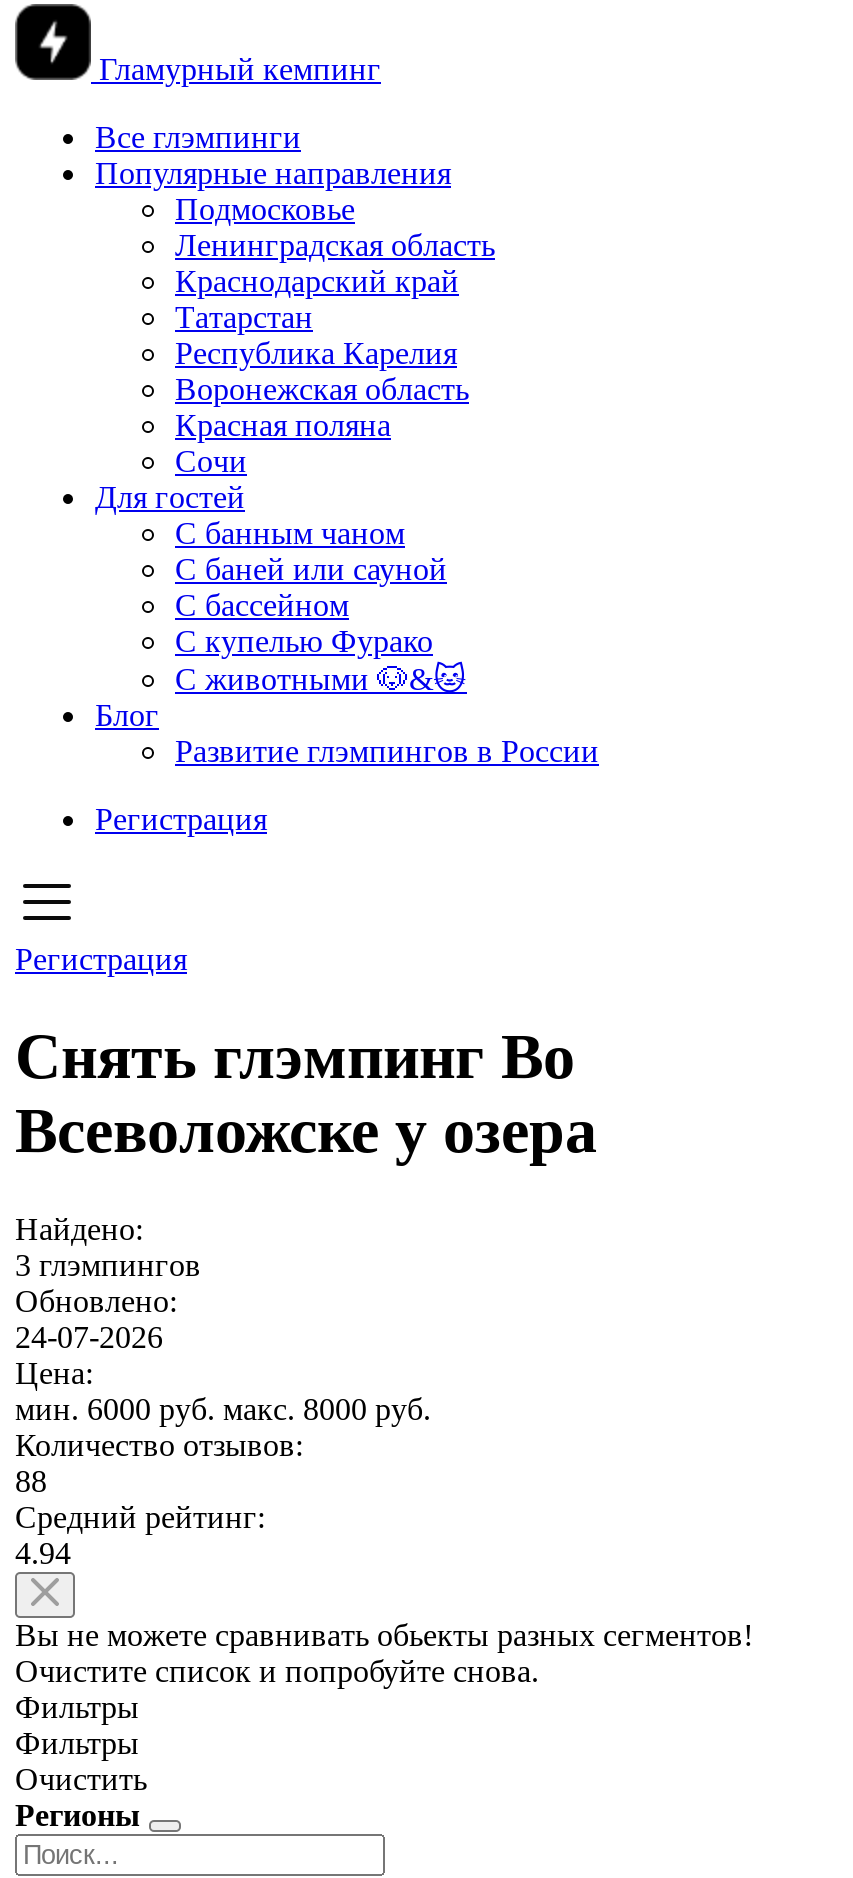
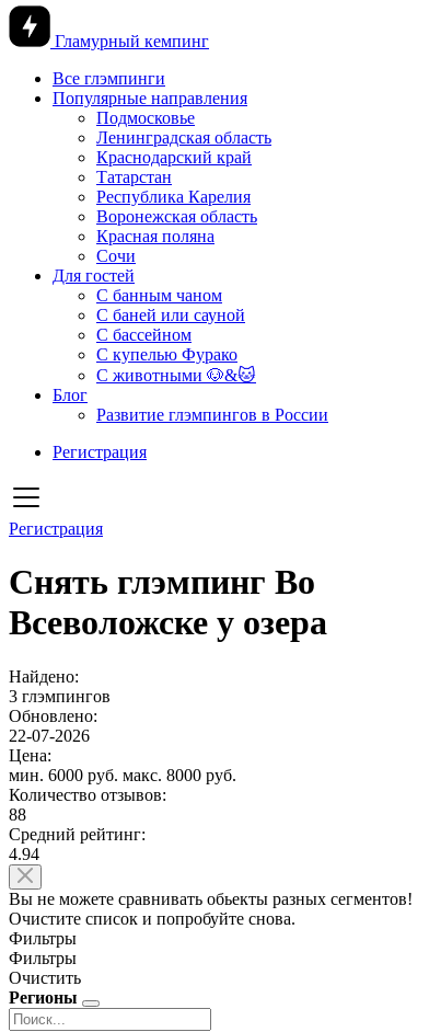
[15,1320,163,1354] 24-07-2026 -> [9,726,90,745] 22-07-2026

